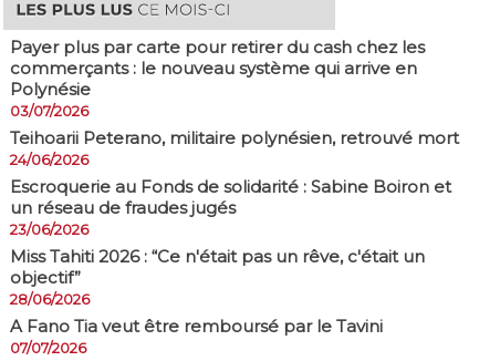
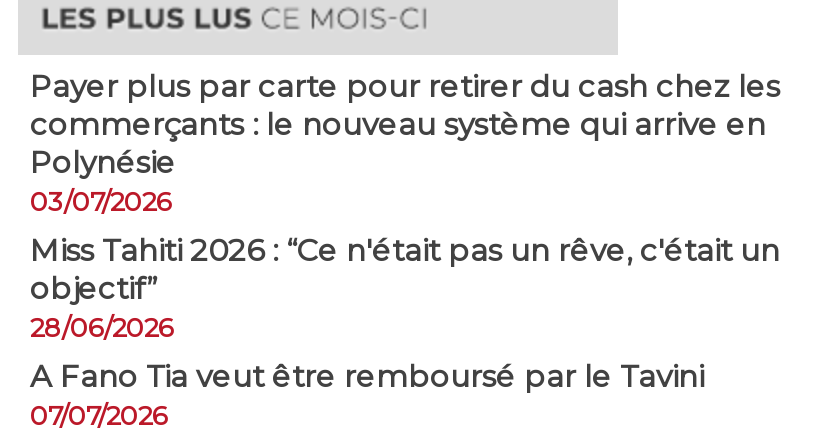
[10,127,459,238] Teihoarii Peterano, militaire polynésien, retrouvé mort | 24/06/2026 | Escroquerie au Fonds de solidarité : Sabine Boiron et | un réseau de fraudes jugés | 23/06/2026 -> none

